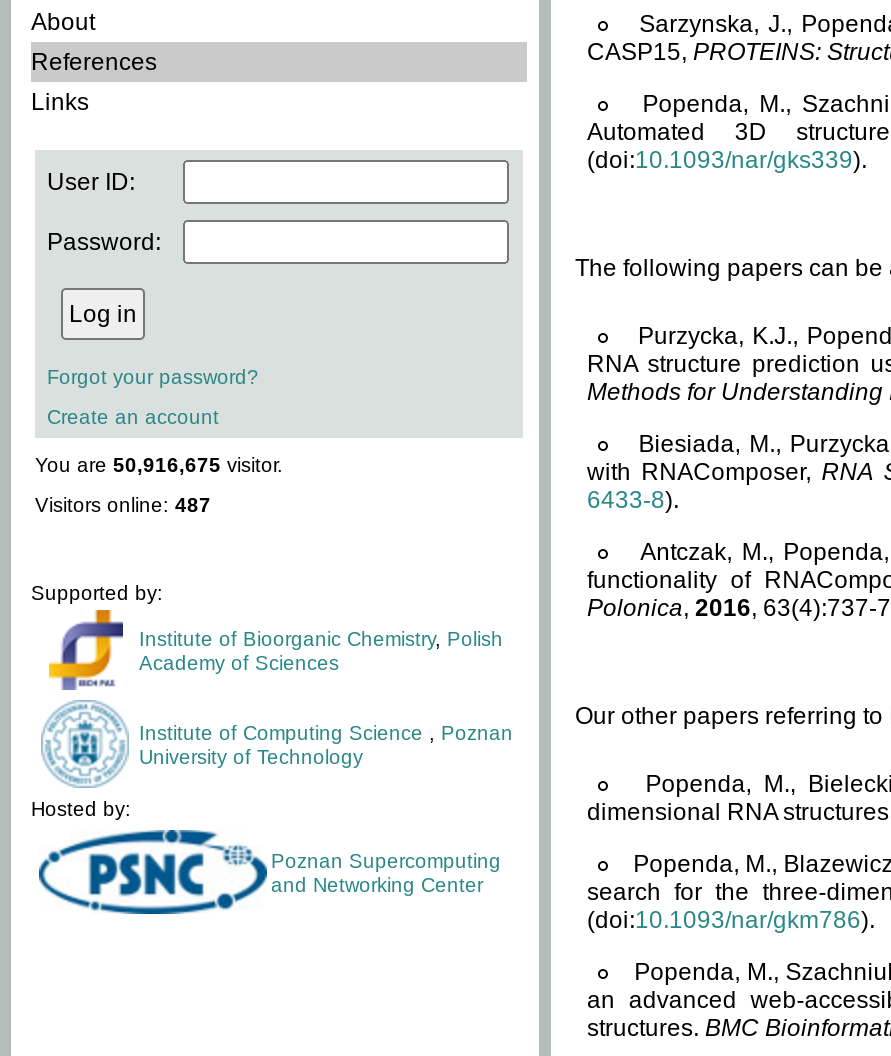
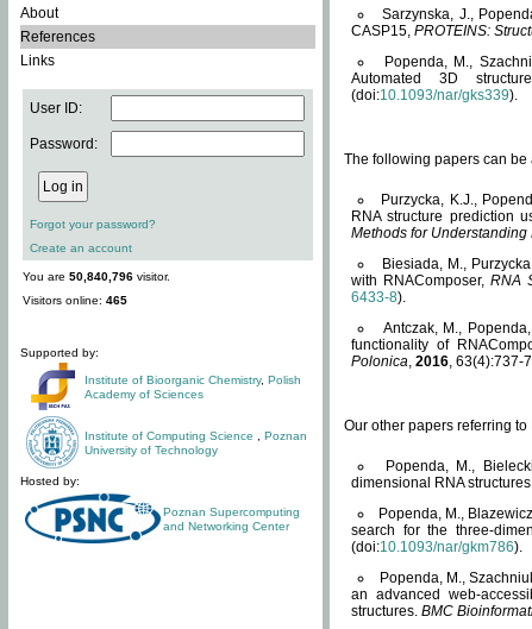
[35,454,283,476] You are 50,916,675 visitor. -> [23,270,170,283] You are 50,840,796 visitor.
[35,494,211,516] Visitors online: 487 -> [23,294,127,307] Visitors online: 465

